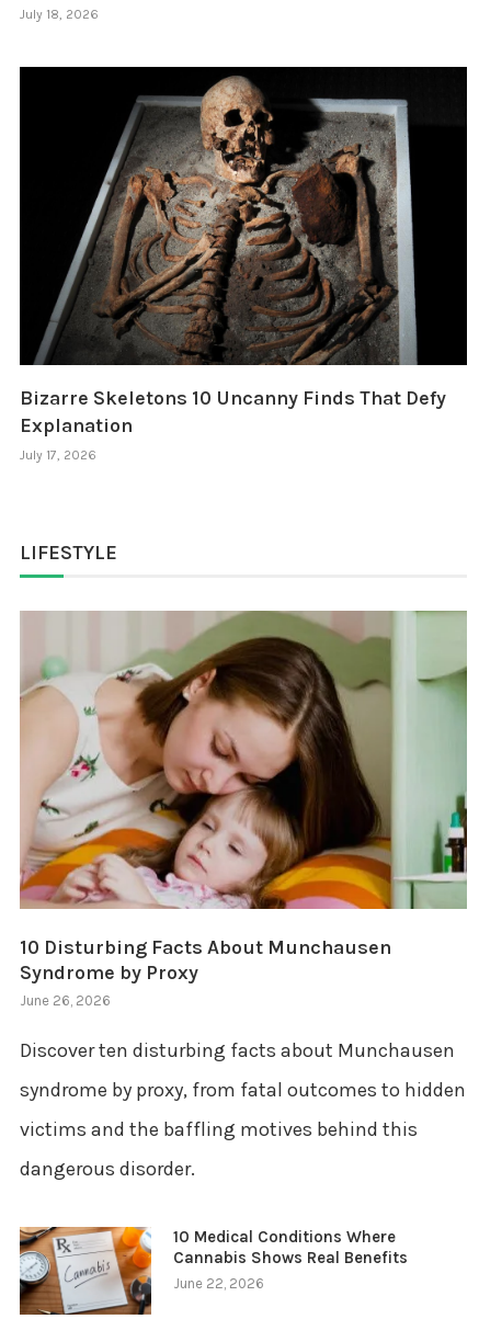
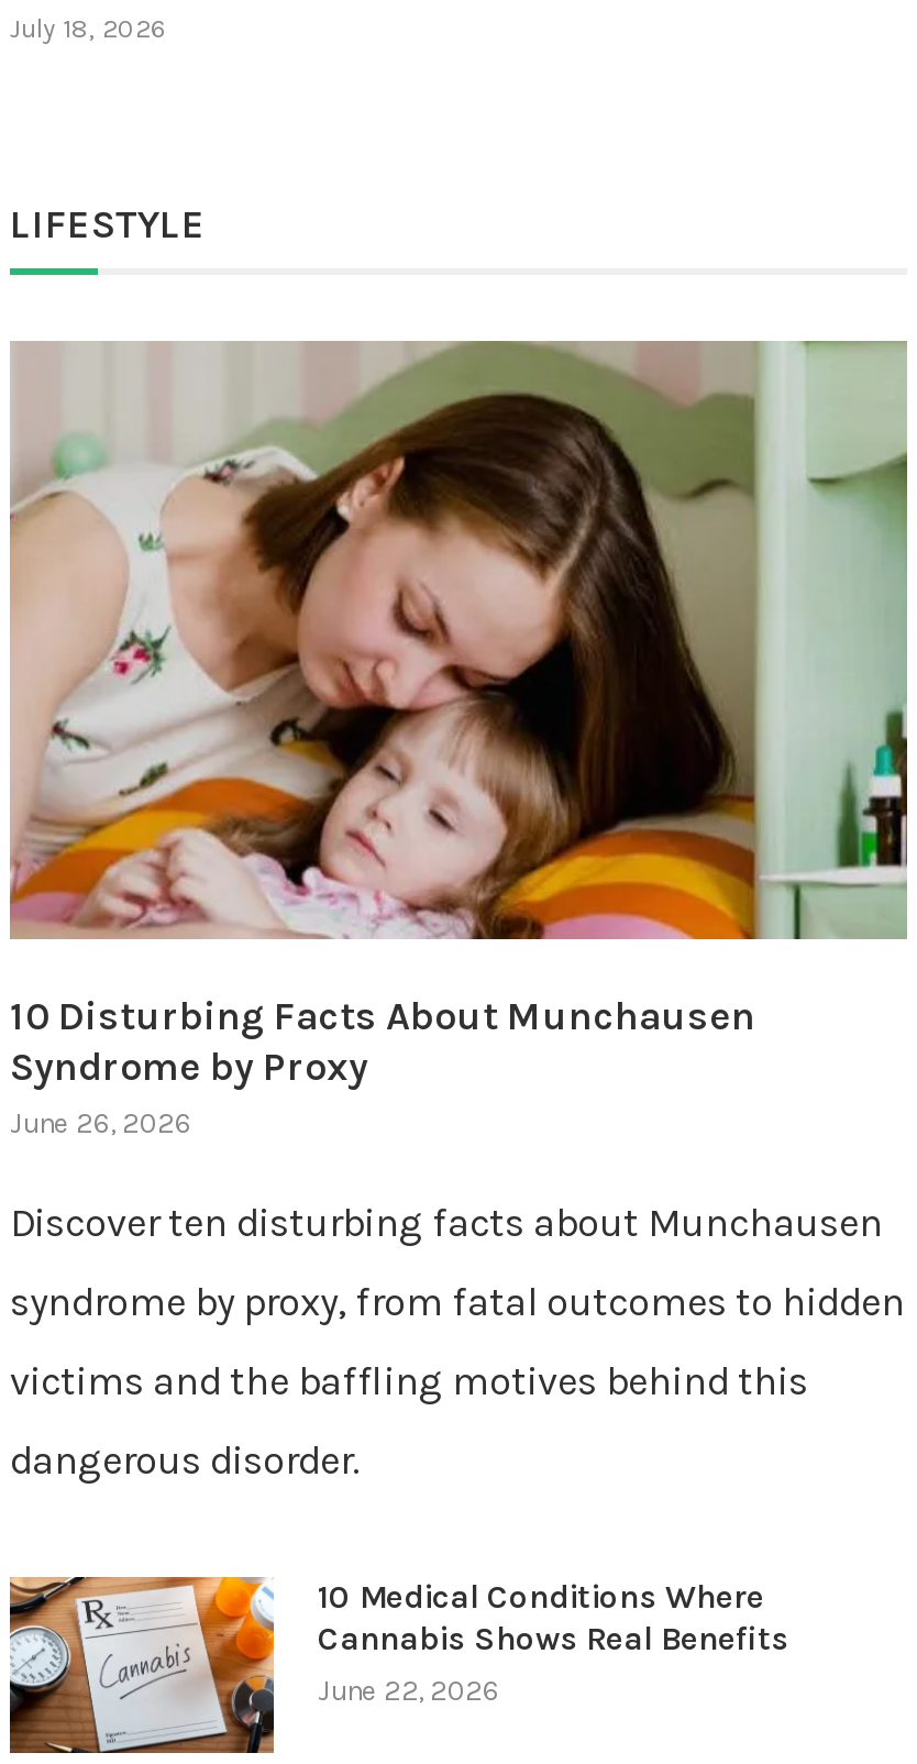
[19,66,468,463] [image] | Bizarre Skeletons 10 Uncanny Finds That Defy | Explanation | July 17, 2026 -> none

